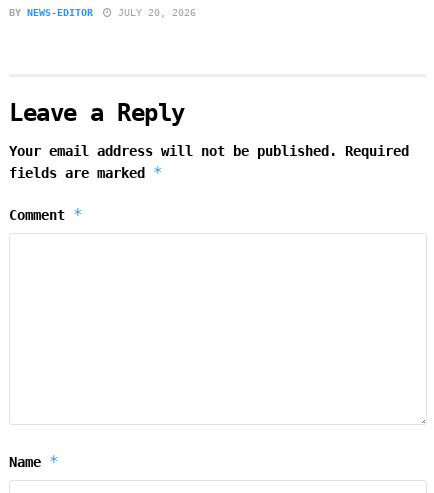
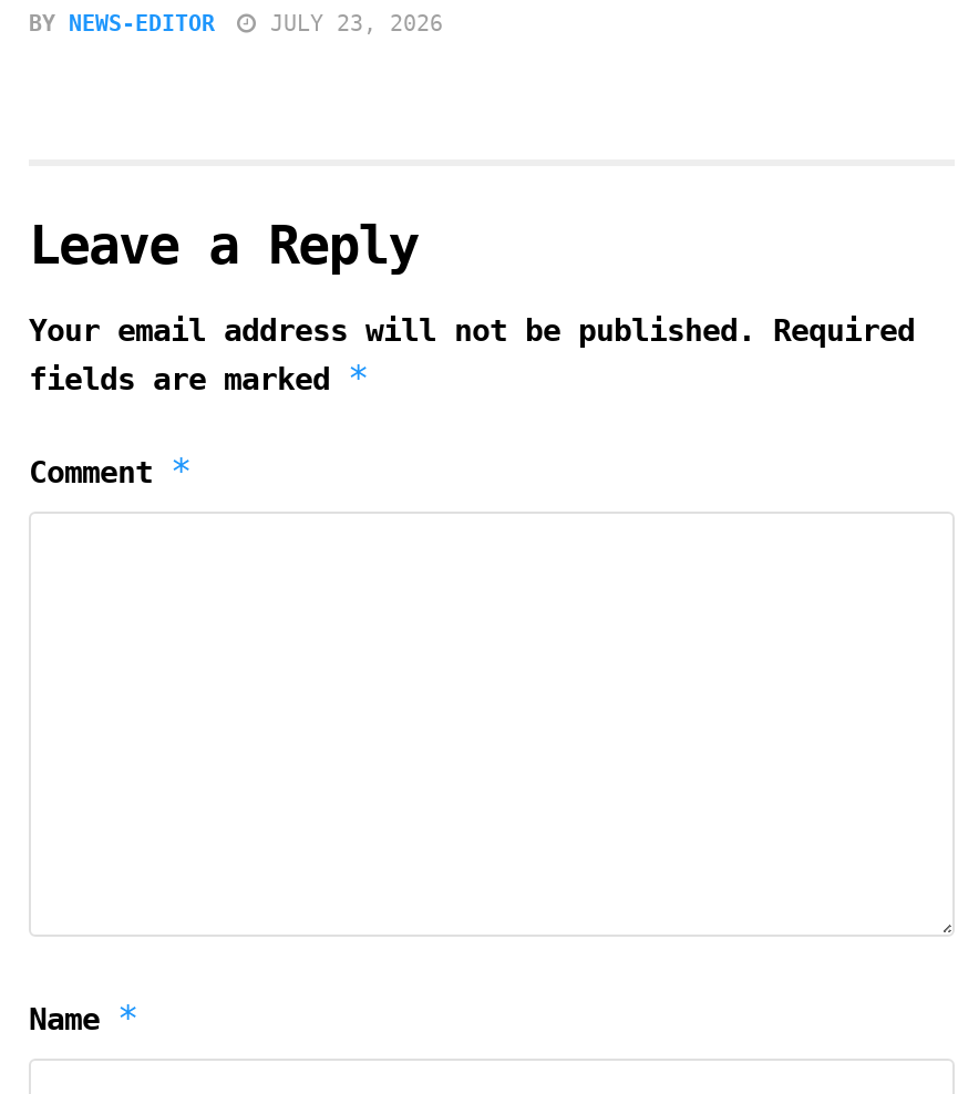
[9,7,196,18] BY NEWS-EDITOR JULY 20, 2026 -> [29,12,443,36] BY NEWS-EDITOR JULY 23, 2026

